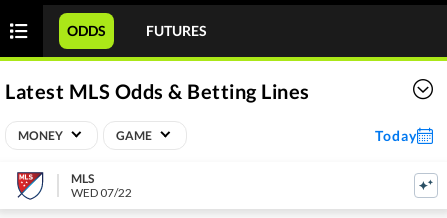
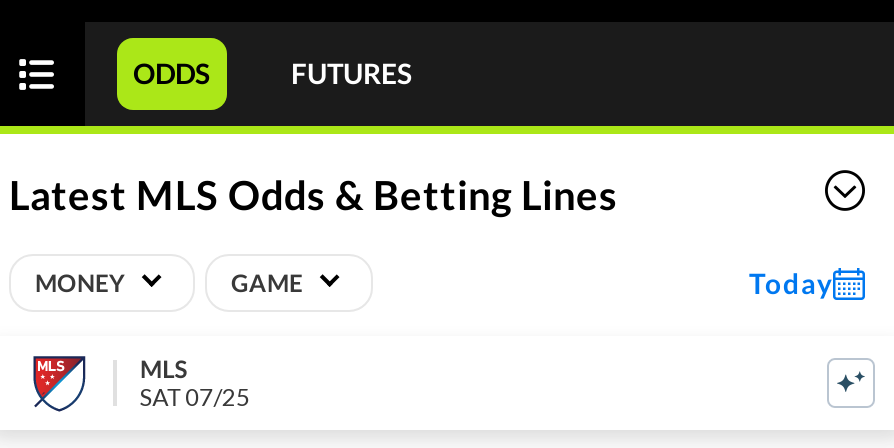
[70,184,133,199] WED 07/22 -> [140,381,250,411] SAT 07/25

